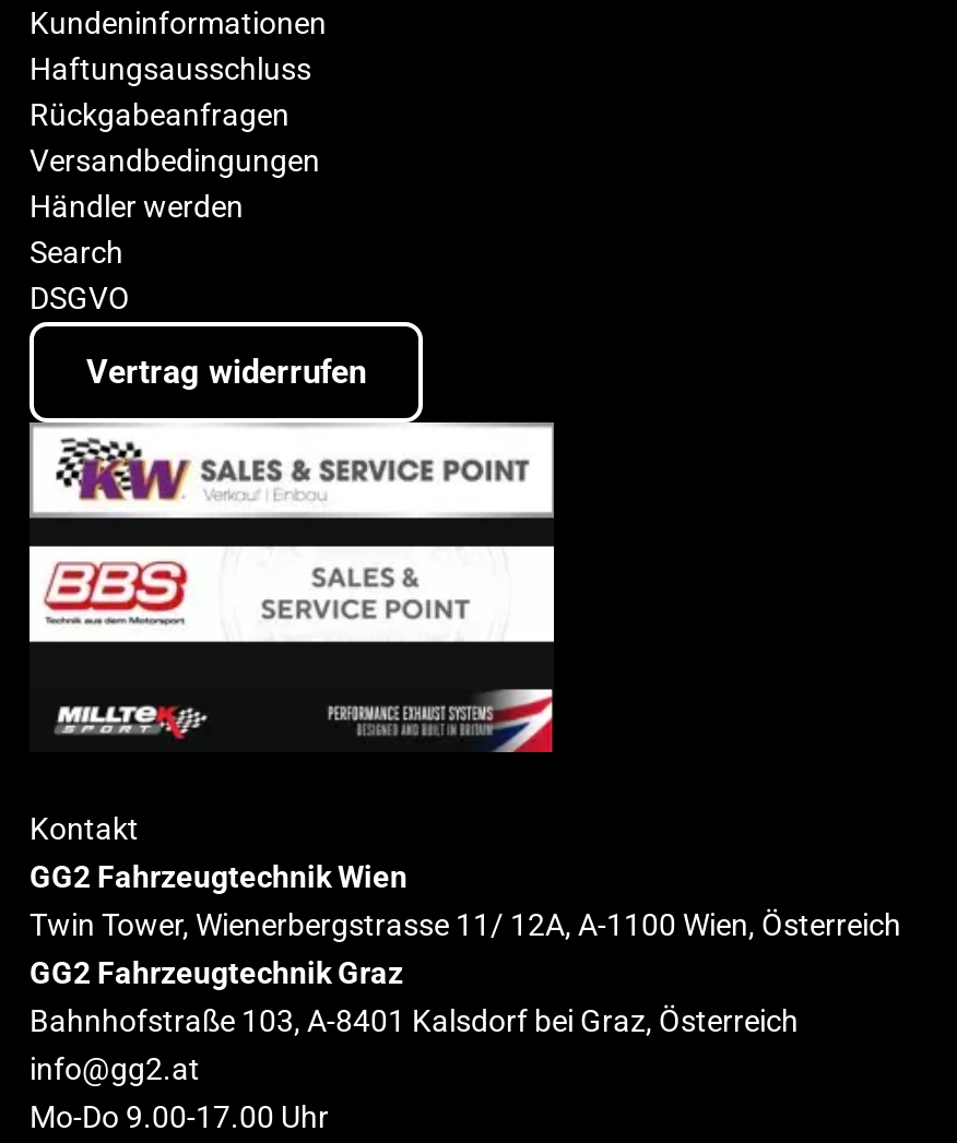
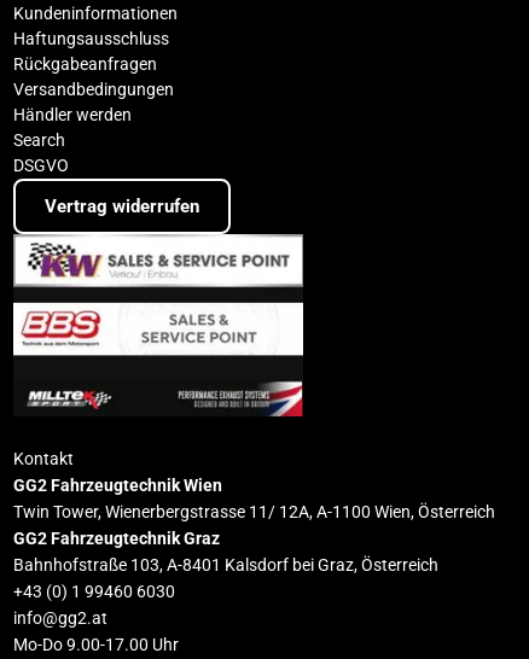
none -> [13,582,175,601] +43 (0) 1 99460 6030

